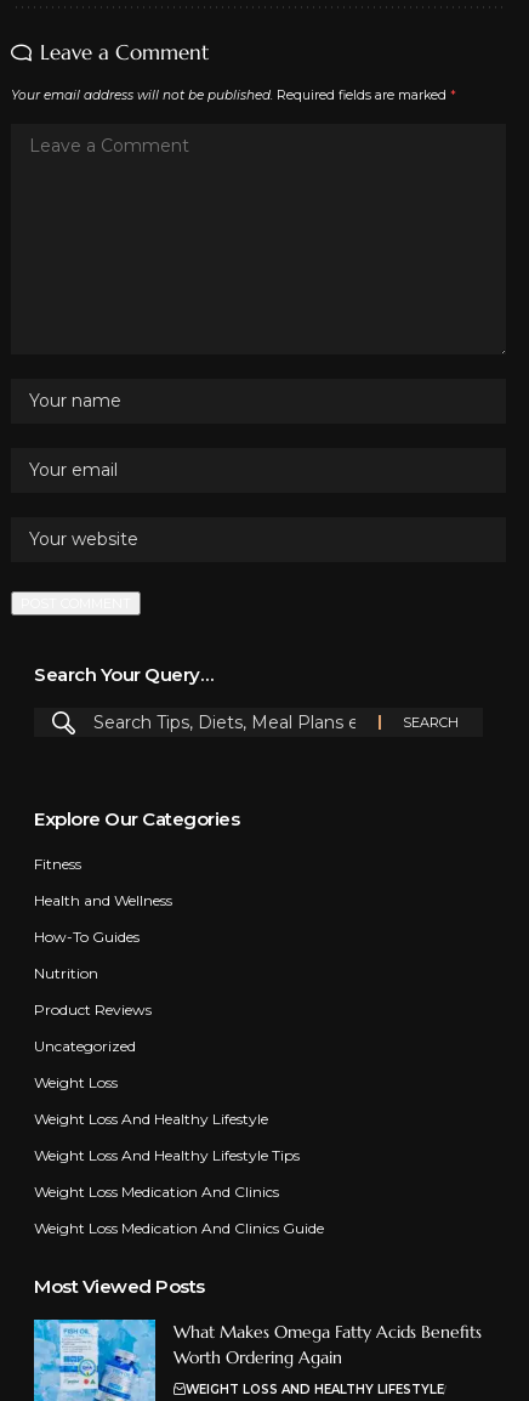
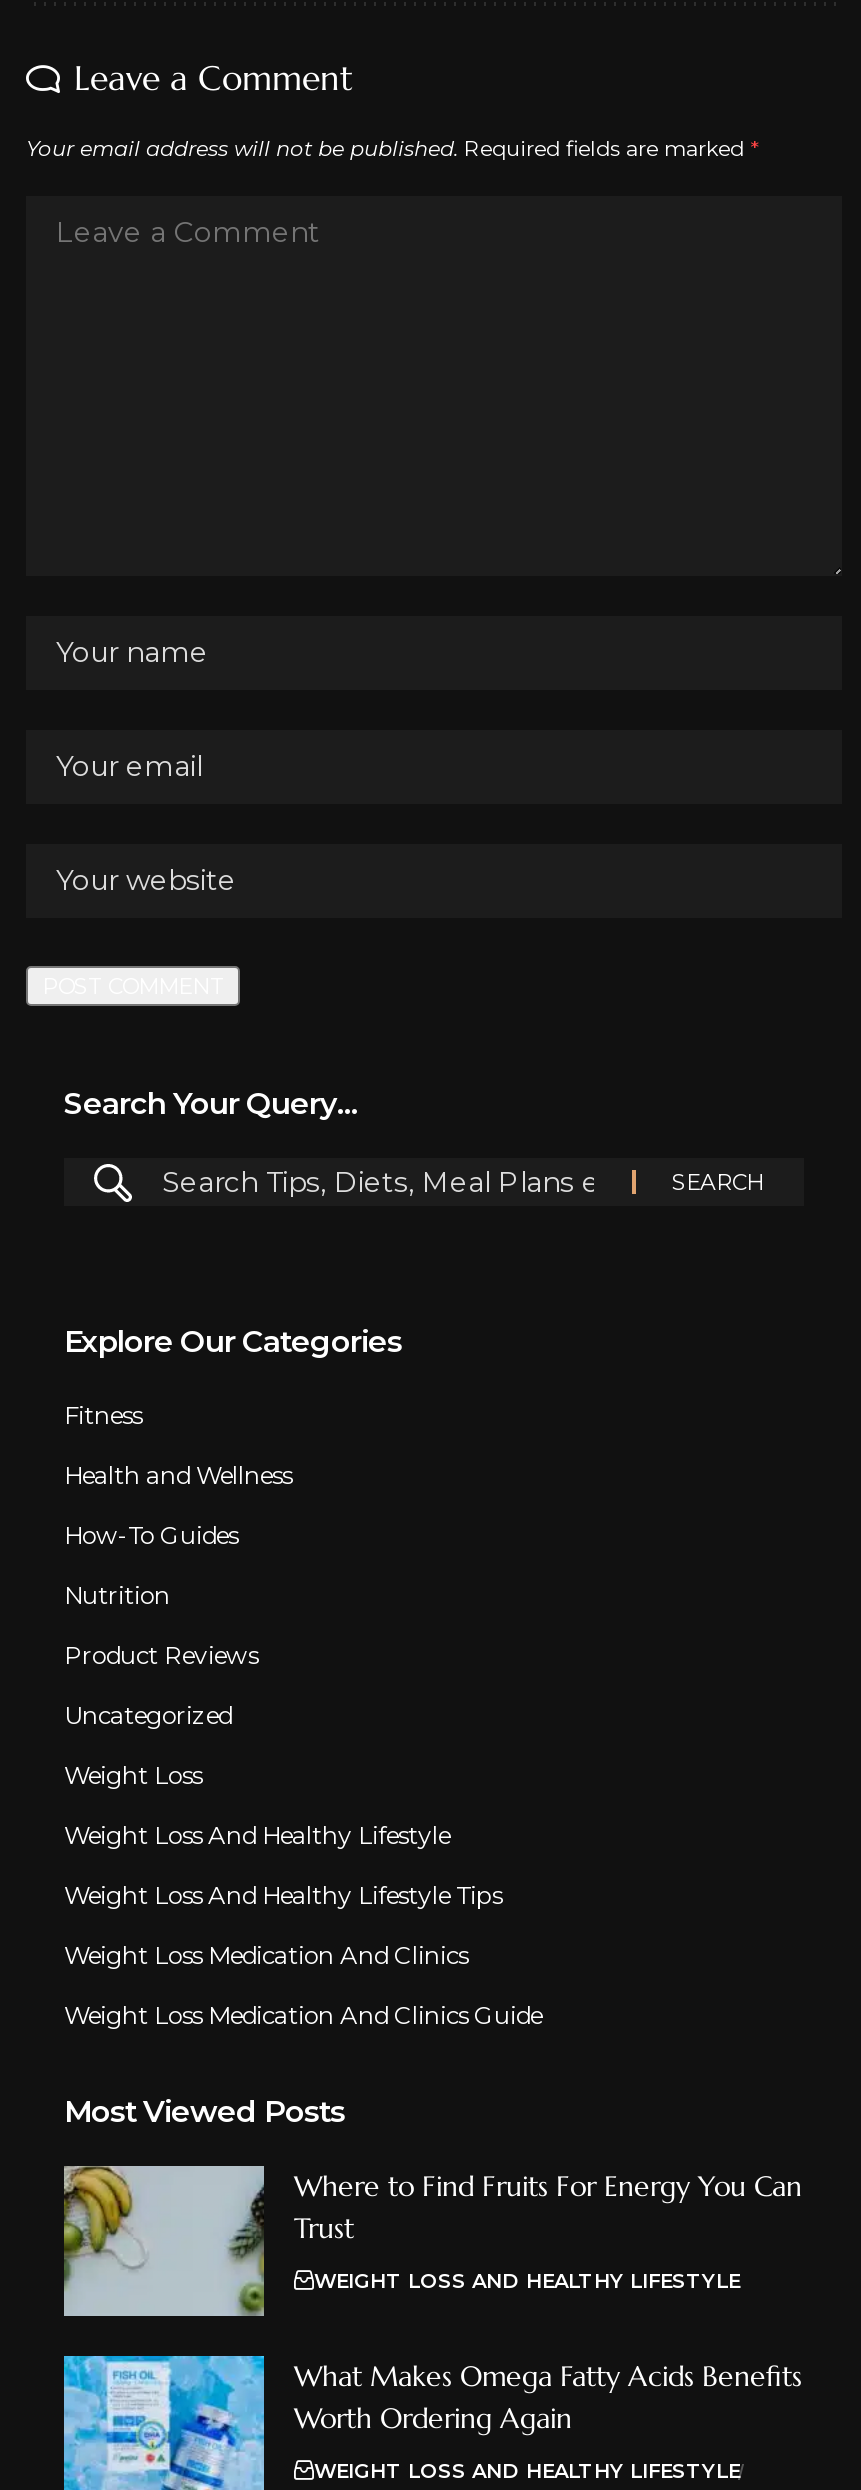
none -> [62,2164,802,2318] [image] | Where to Find Fruits For Energy You Can | Trust | WEIGHT LOSS AND HEALTHY LIFESTYLE

